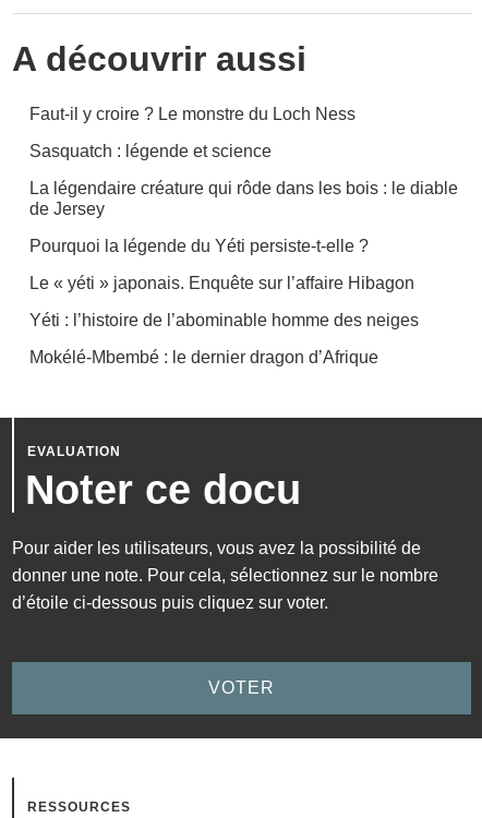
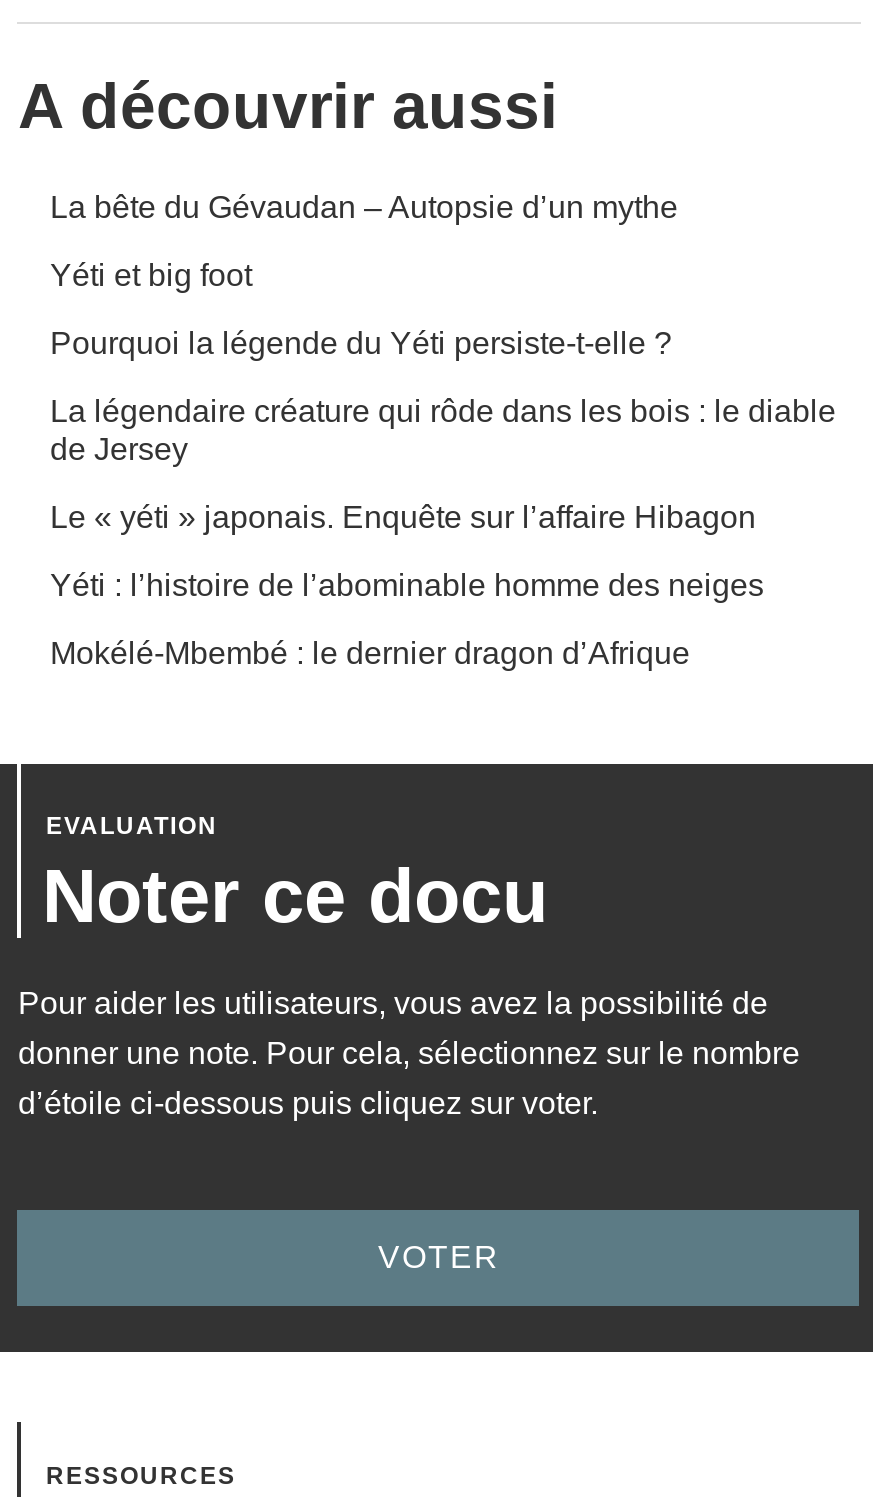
[30,105,356,160] Faut-il y croire ? Le monstre du Loch Ness | Sasquatch : légende et science -> [50,189,678,291] La bête du Gévaudan – Autopsie d’un mythe | Yéti et big foot
moved [30,179,458,218] -> [50,393,836,465]: La légendaire créature qui rôde dans les bois : le diable | de Jersey
moved [30,237,369,255] -> [50,325,672,359]: Pourquoi la légende du Yéti persiste-t-elle ?

